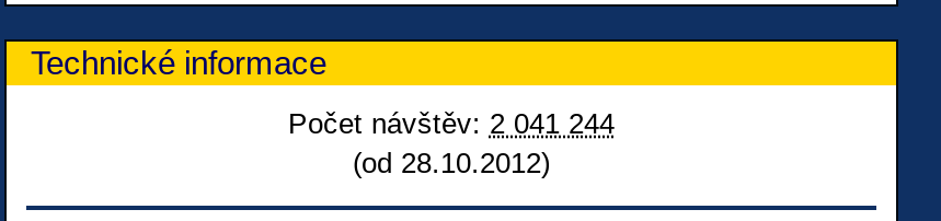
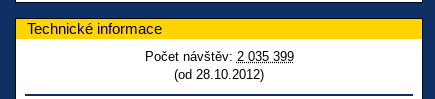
[288,108,615,141] Počet návštěv: 2 041 244 -> [144,49,293,64] Počet návštěv: 2 035 399

